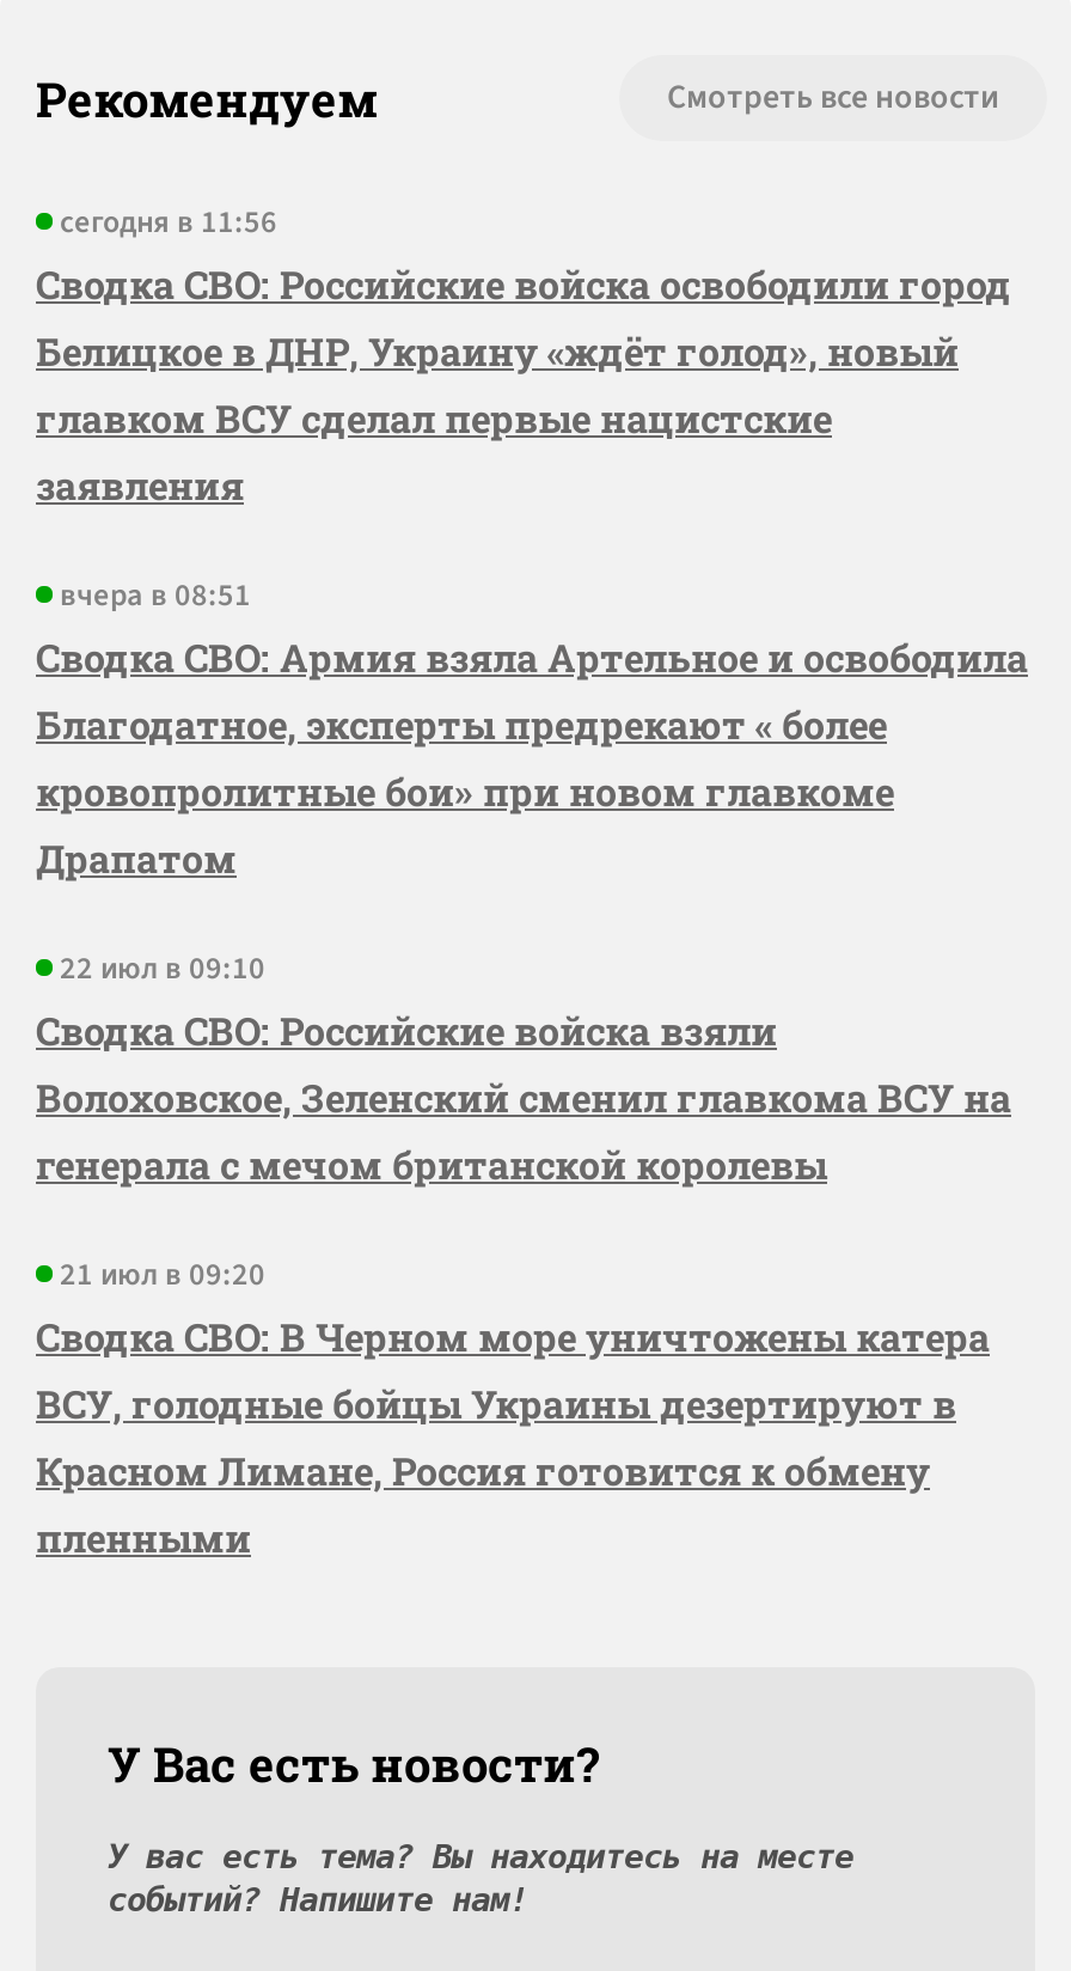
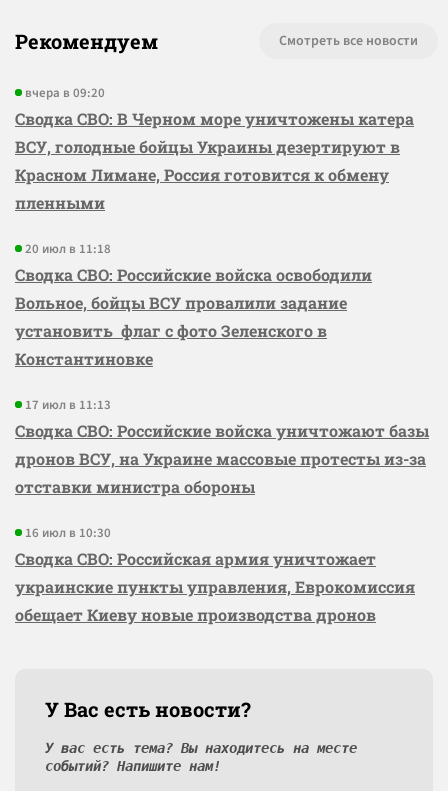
[36,201,1028,1296] сегодня в 11:56 | Сводка СВО: Российские войска освободили город | Белицкое в ДНР, Украину «ждёт голод», новый | главком ВСУ сделал первые нацистские | заявления | вчера в 08:51 | Сводка СВО: Армия взяла Артельное и освободила | Благодатное, эксперты предрекают « более | кровопролитные бои» при новом главкоме | Драпатом | 22 июл в 09:10 | Сводка СВО: Российские войска взяли | Волоховское, Зеленский сменил главкома ВСУ на | генерала с мечом британской королевы | 21 июл в 09:20 -> [25,84,105,102] вчера в 09:20
moved [36,1311,990,1562] -> [15,108,414,213]: Сводка СВО: В Черном море уничтожены катера | ВСУ, голодные бойцы Украины дезертируют в | Красном Лимане, Россия готовится к обмену | пленными
none -> [15,240,429,625] 20 июл в 11:18 | Сводка СВО: Российские войска освободили | Вольное, бойцы ВСУ провалили задание | установить флаг с фото Зеленского в | Константиновке | 17 июл в 11:13 | Сводка СВО: Российские войска уничтожают базы | дронов ВСУ, на Украине массовые протесты из-за | отставки министра обороны | 16 июл в 10:30 | Сводка СВО: Российская армия уничтожает | украинские пункты управления, Еврокомиссия | обещает Киеву новые производства дронов

